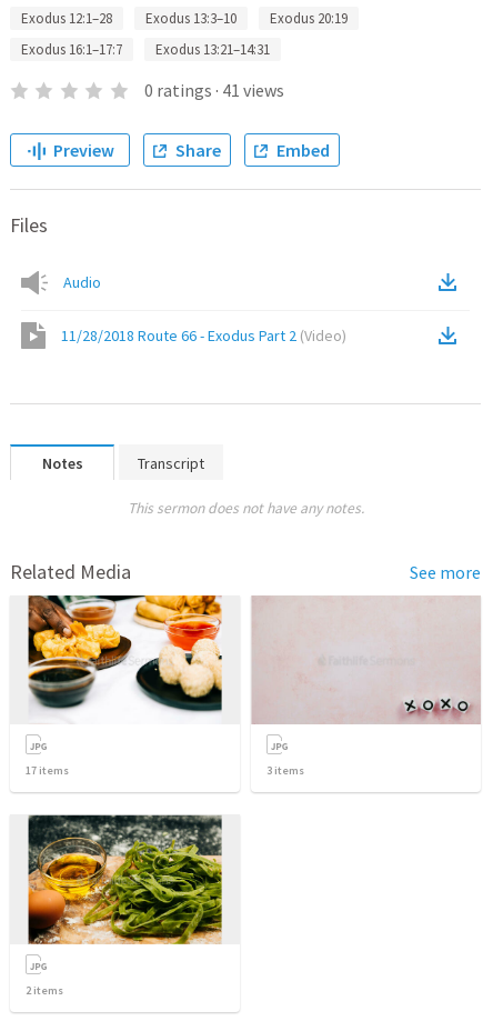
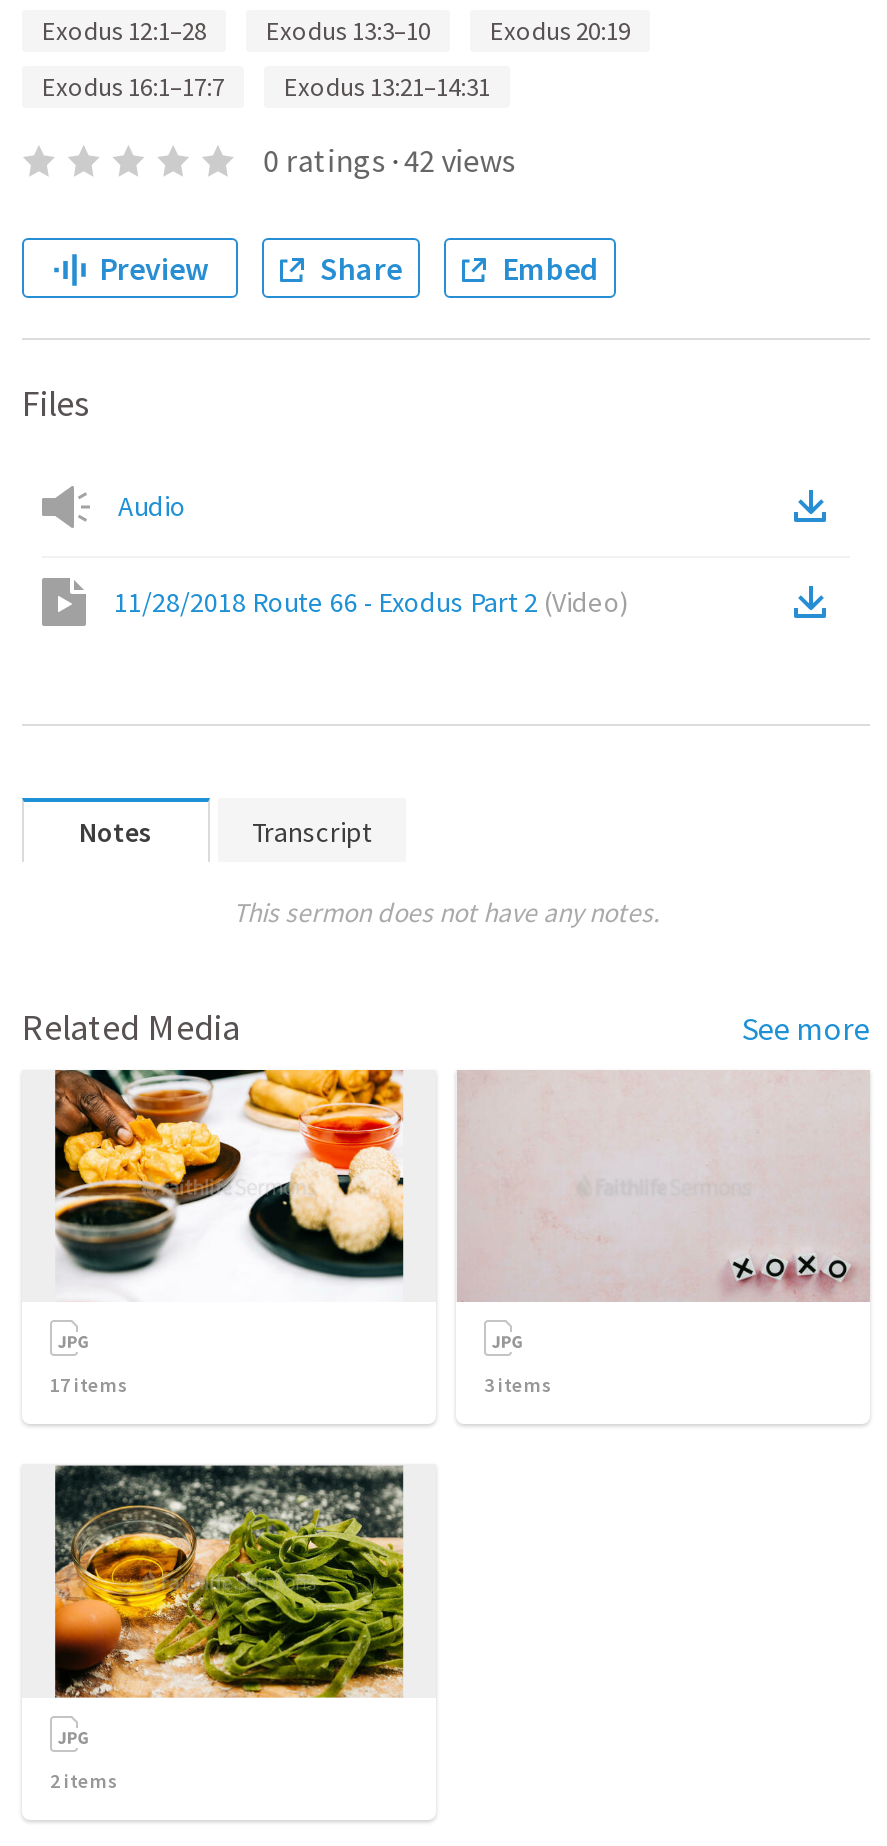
[144,79,284,101] 0 ratings · 41 views -> [263,140,515,180] 0 ratings · 42 views

